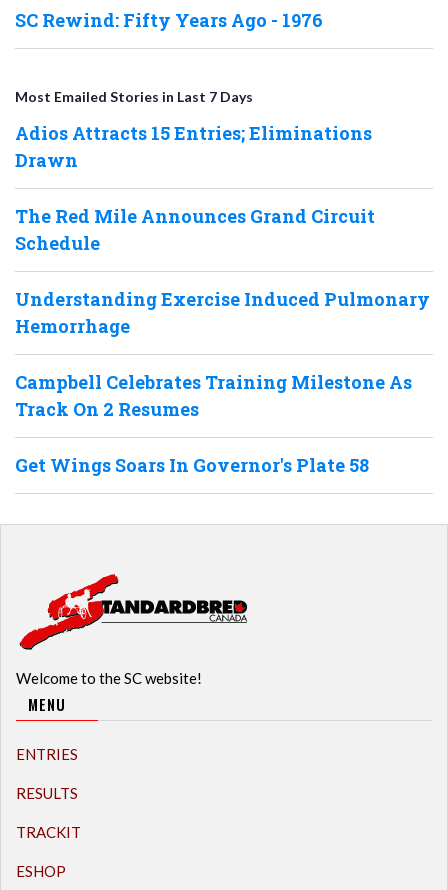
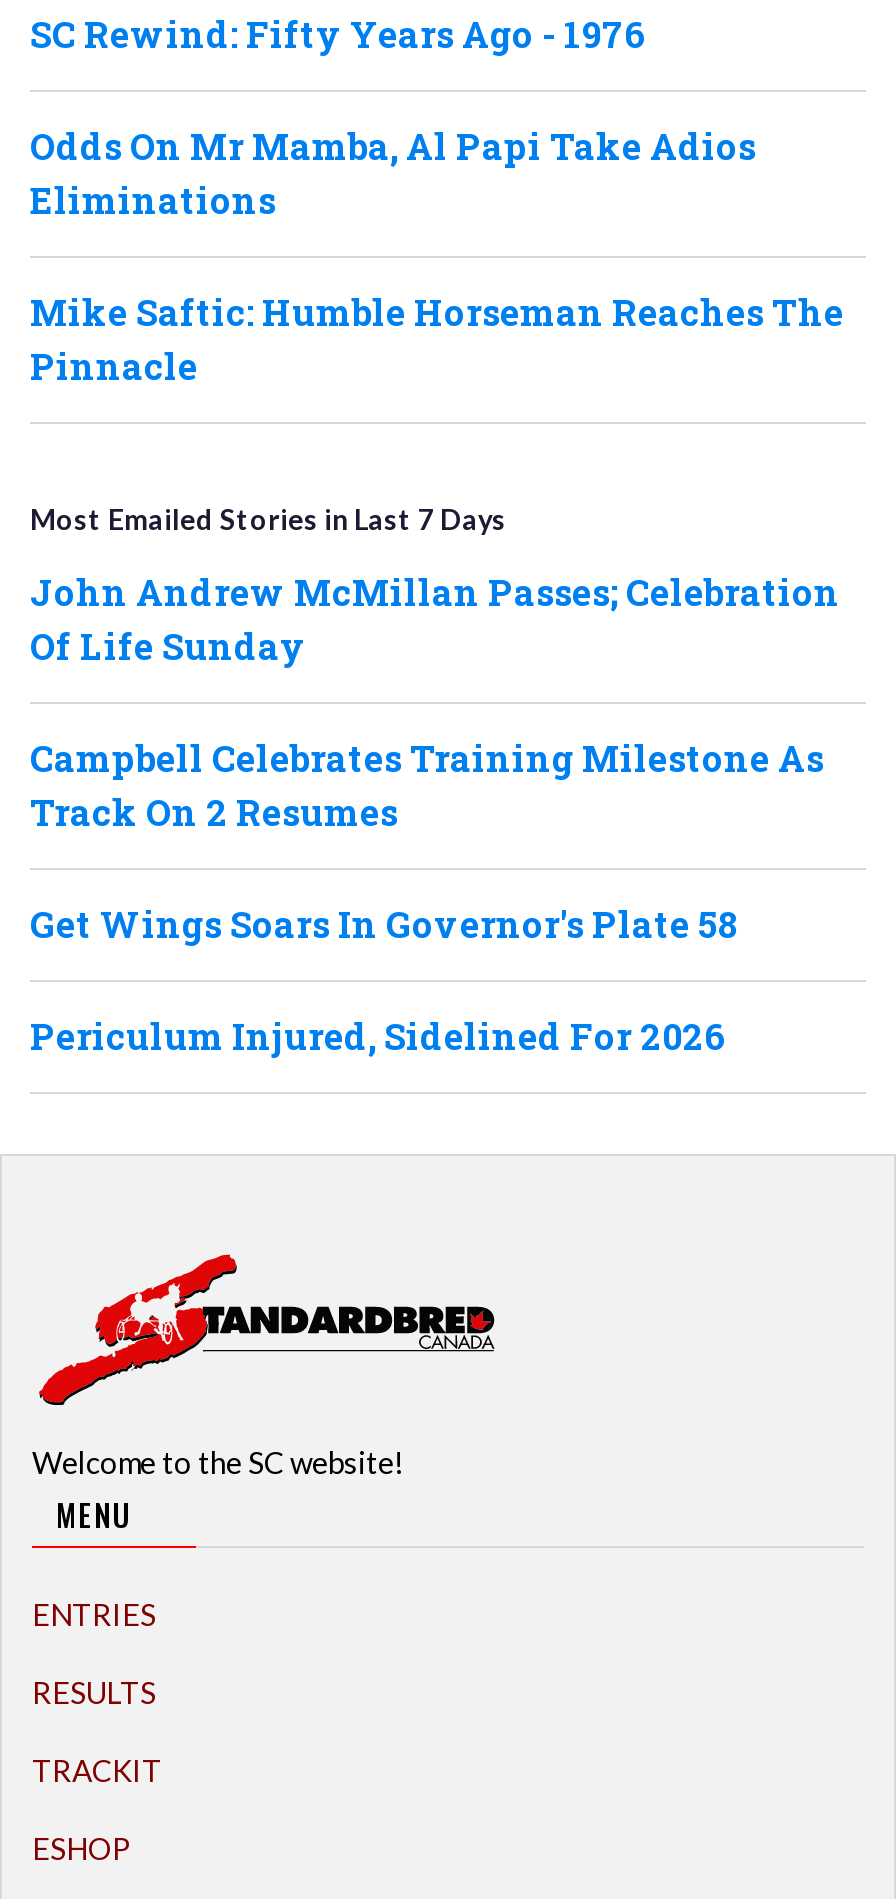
none -> [30,122,844,390] Odds On Mr Mamba, Al Papi Take Adios | Eliminations | Mike Saftic: Humble Horseman Reaches The | Pinnacle
moved [15,88,253,105] -> [30,502,506,536]: Most Emailed Stories in Last 7 Days
[15,121,430,338] Adios Attracts 15 Entries; Eliminations | Drawn | The Red Mile Announces Grand Circuit | Schedule | Understanding Exercise Induced Pulmonary | Hemorrhage -> [30,568,840,670] John Andrew McMillan Passes; Celebration | Of Life Sunday
none -> [30,1012,726,1060] Periculum Injured, Sidelined For 2026

